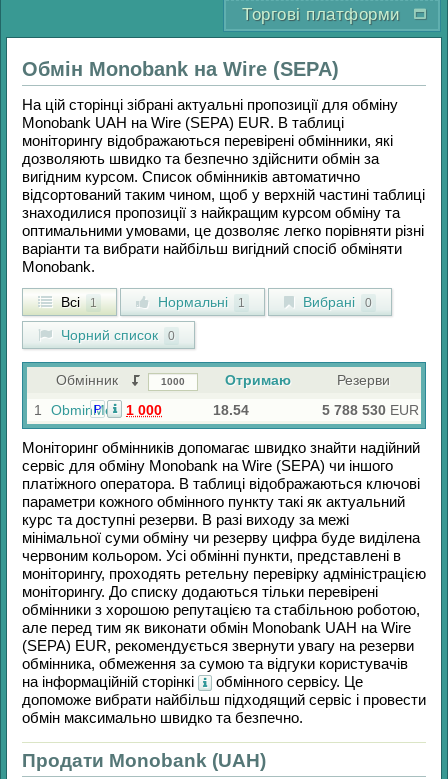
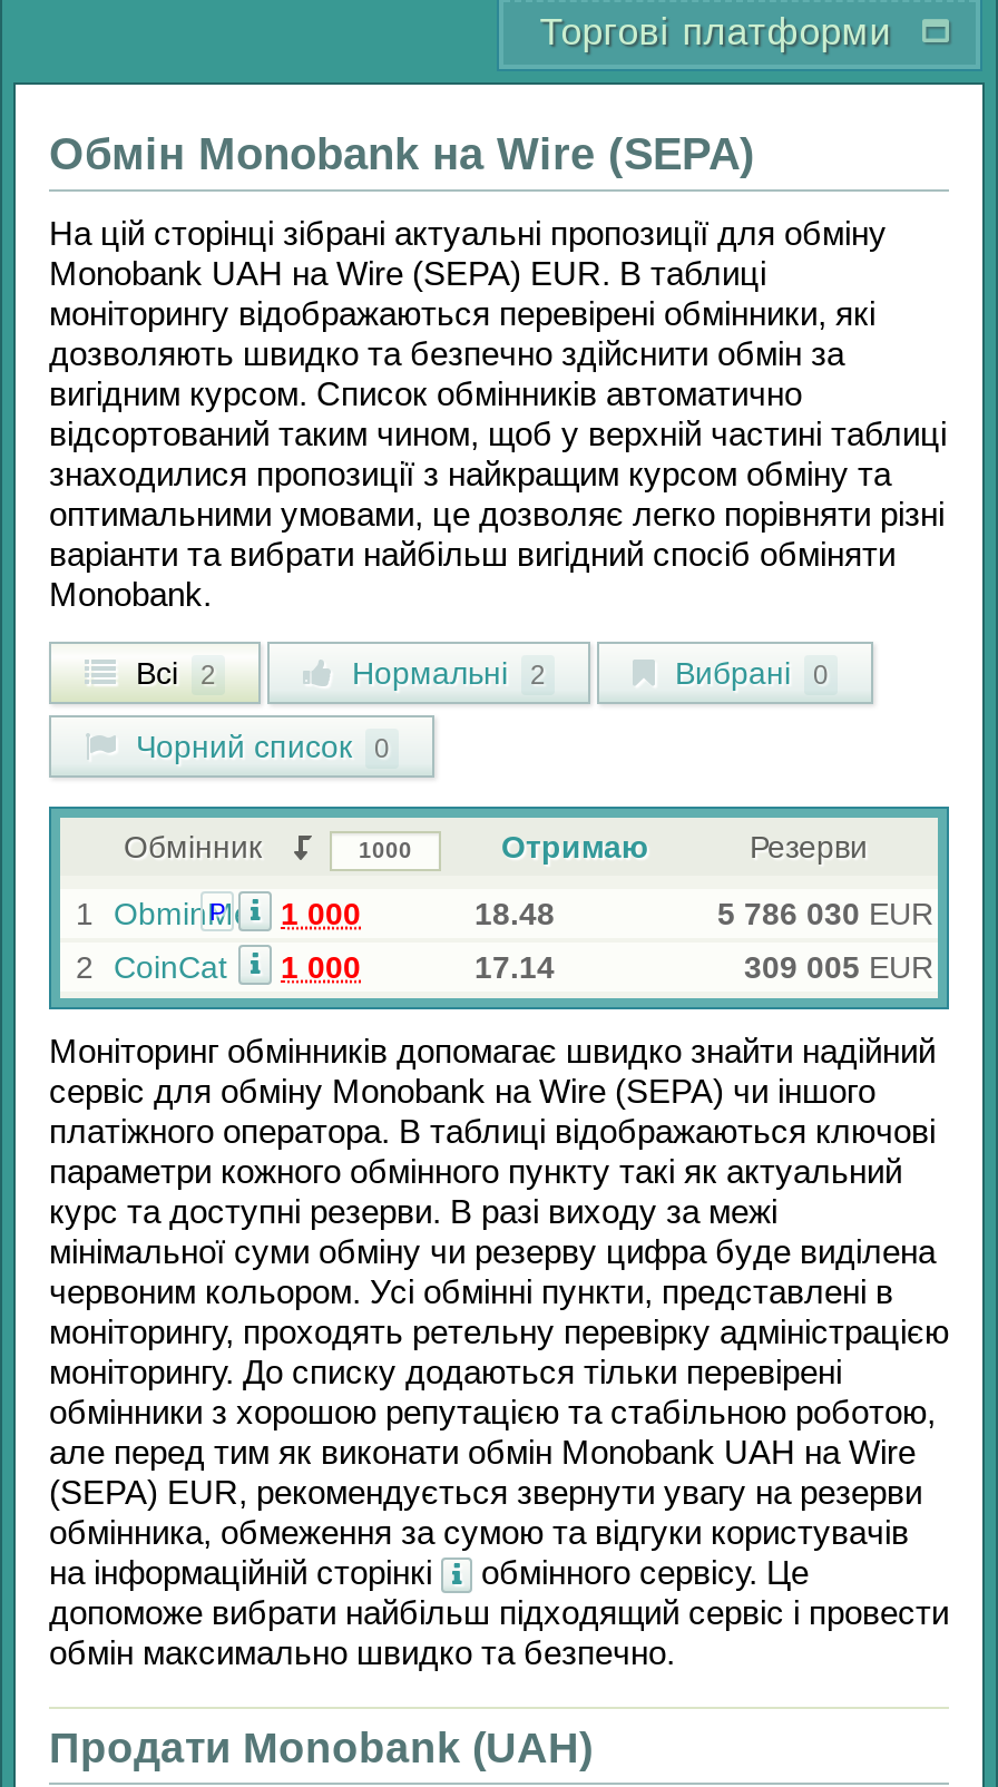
[57,294,97,310] Всі 1 -> [127,655,216,691] Всі 2
[154,294,245,310] Нормальні 1 -> [343,655,546,691] Нормальні 2
[213,402,419,418] 18.54 | 5 788 530 EUR -> [76,896,933,985] 18.48 | 5 786 030 EUR | 2 CoinCat | 1 000 | 17.14 | 309 005 EUR

